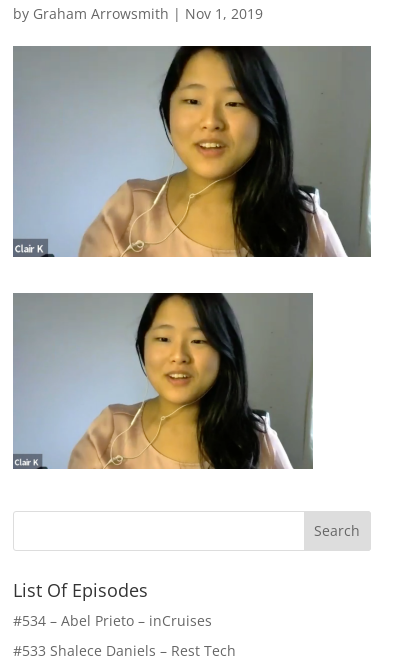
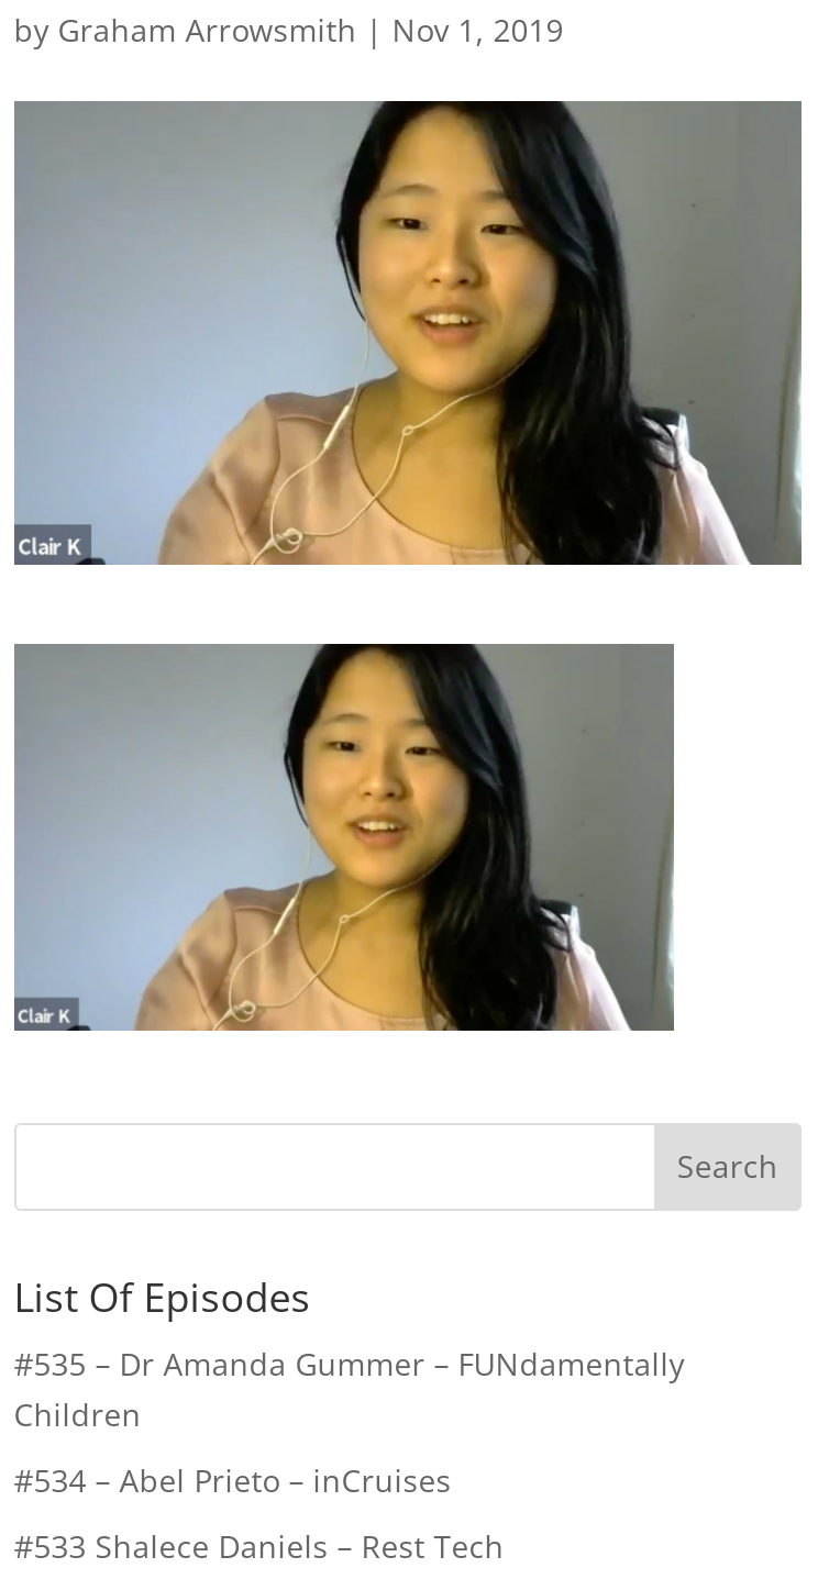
none -> [14,1342,685,1434] #535 – Dr Amanda Gummer – FUNdamentally | Children

